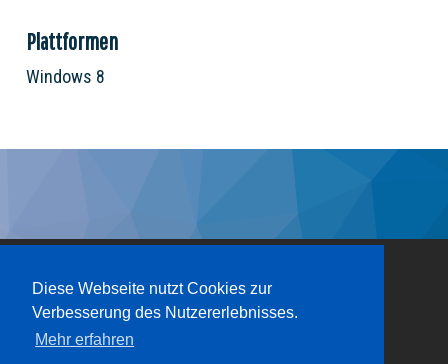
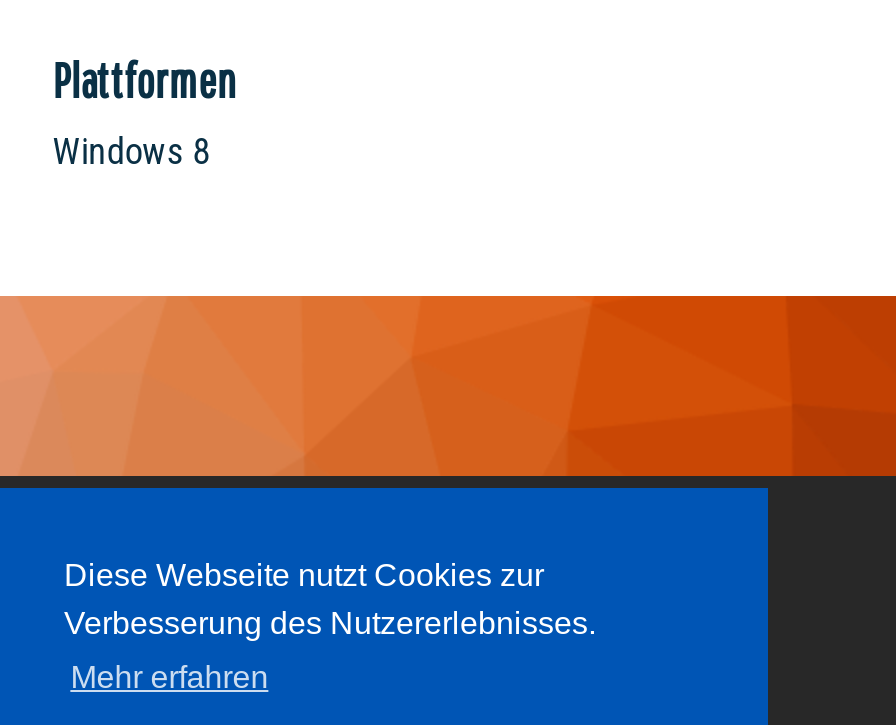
[3,148,445,240] [image] -> [6,294,890,478] [image]

